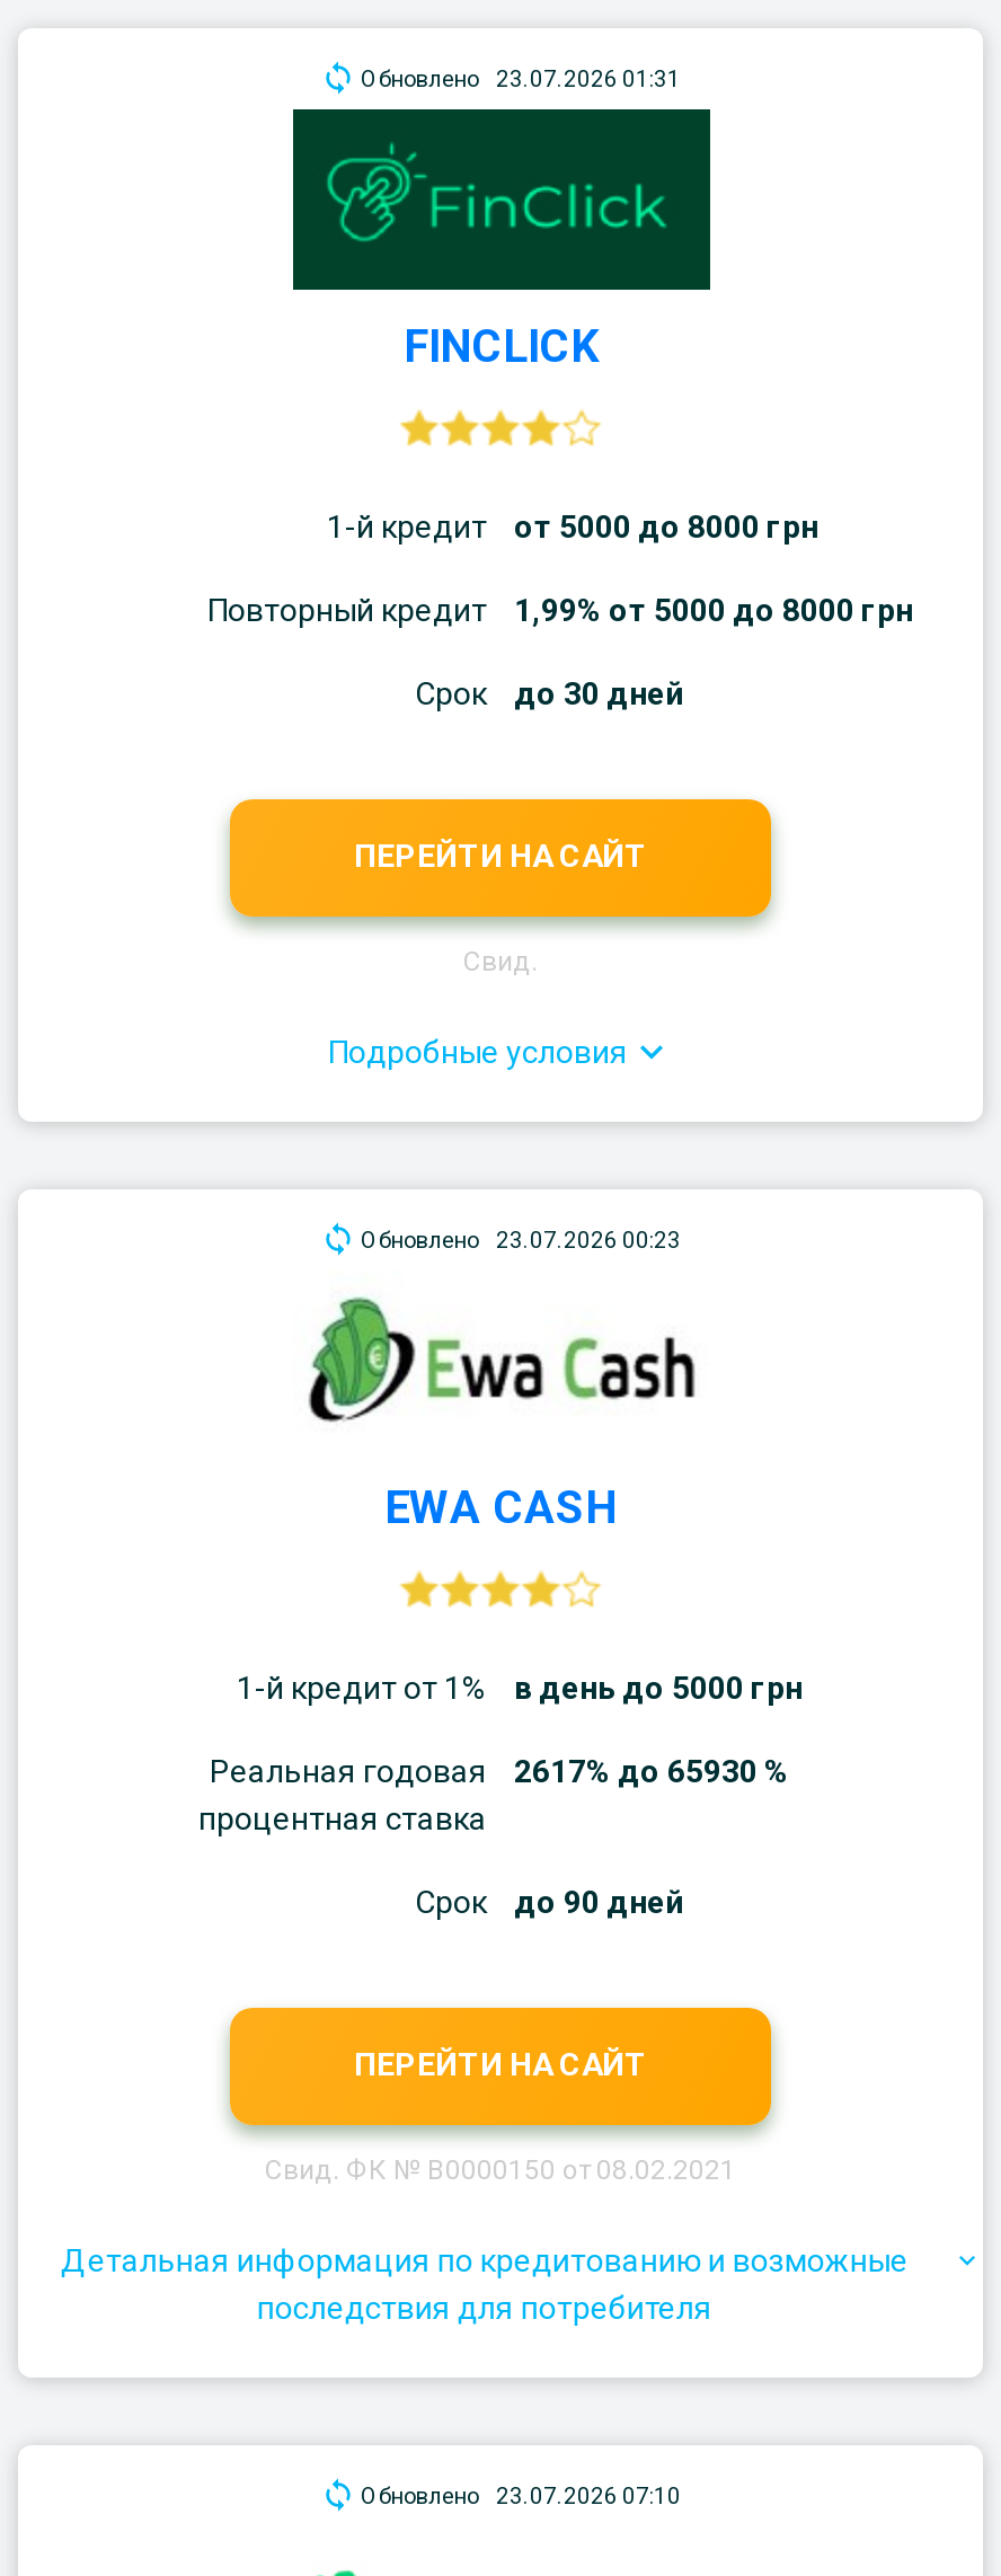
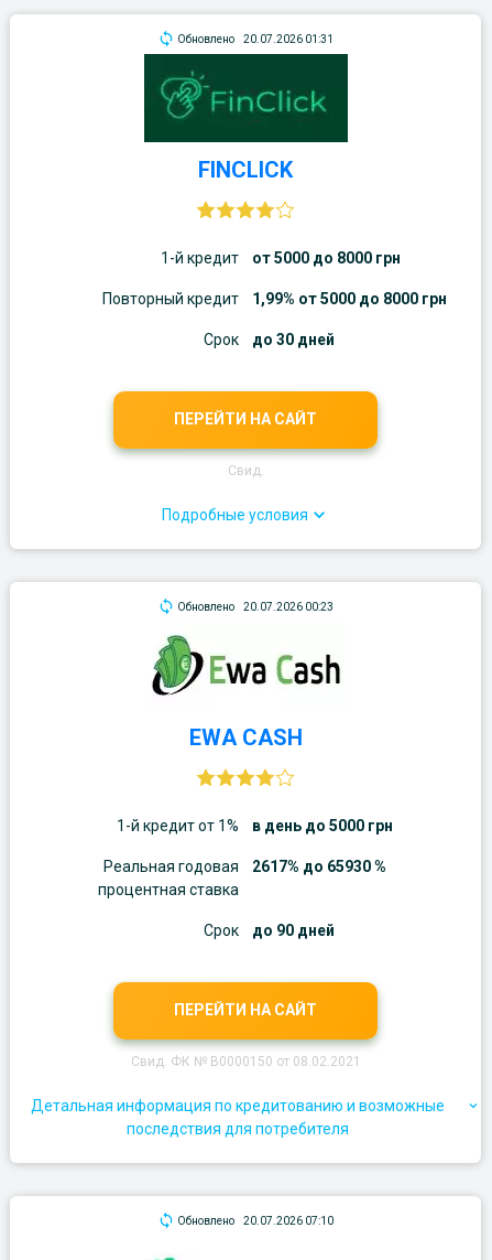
[361,66,681,91] Обновлено 23.07.2026 01:31 -> [177,33,334,45] Обновлено 20.07.2026 01:31
[361,1227,681,1252] Обновлено 23.07.2026 00:23 -> [177,600,334,613] Обновлено 20.07.2026 00:23
[361,2483,681,2508] Обновлено 23.07.2026 07:10 -> [177,1214,334,1227] Обновлено 20.07.2026 07:10

